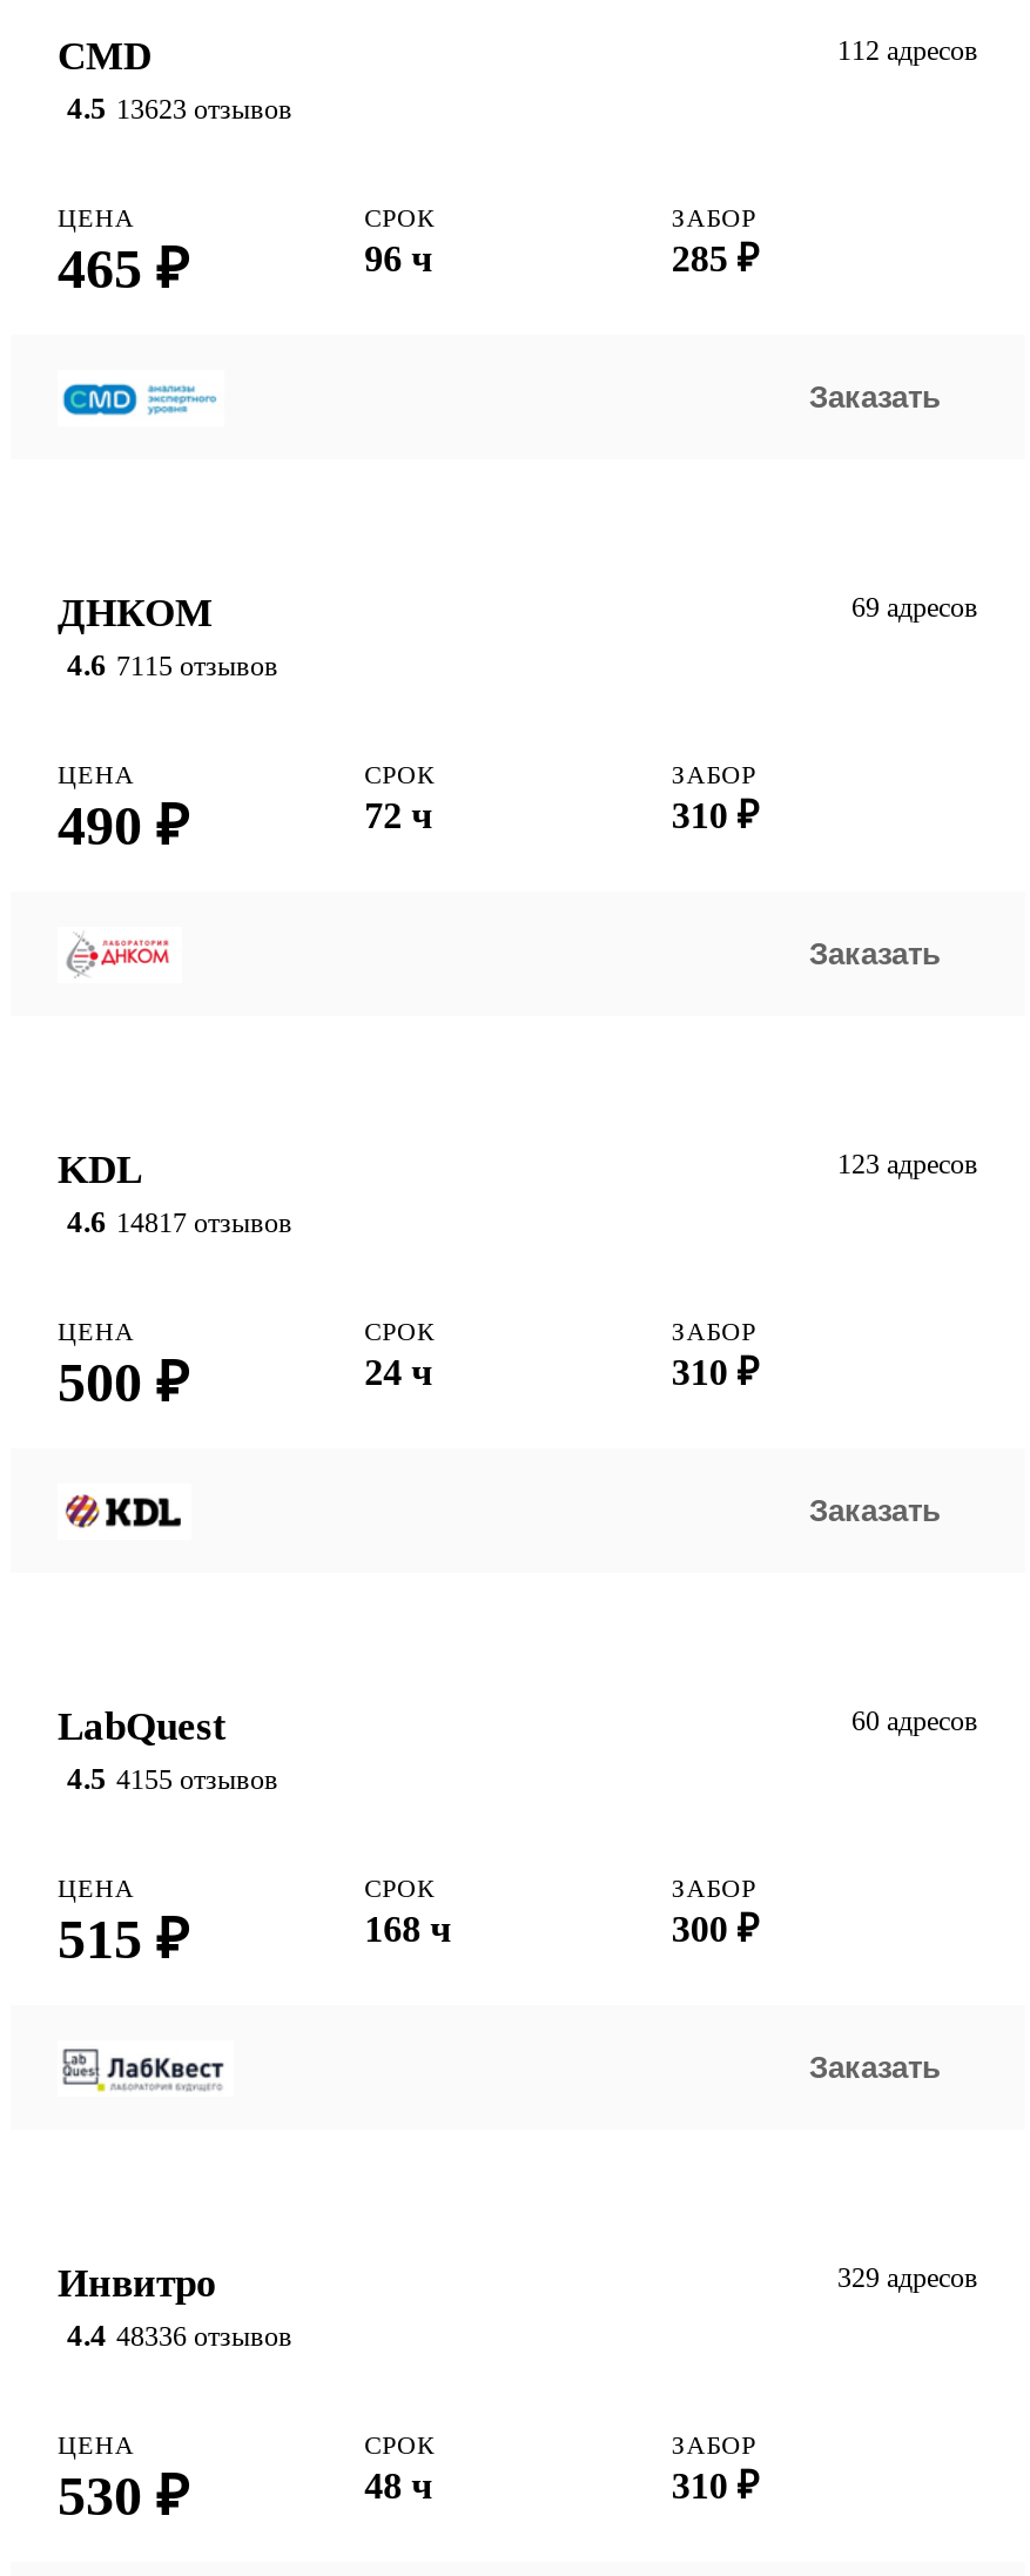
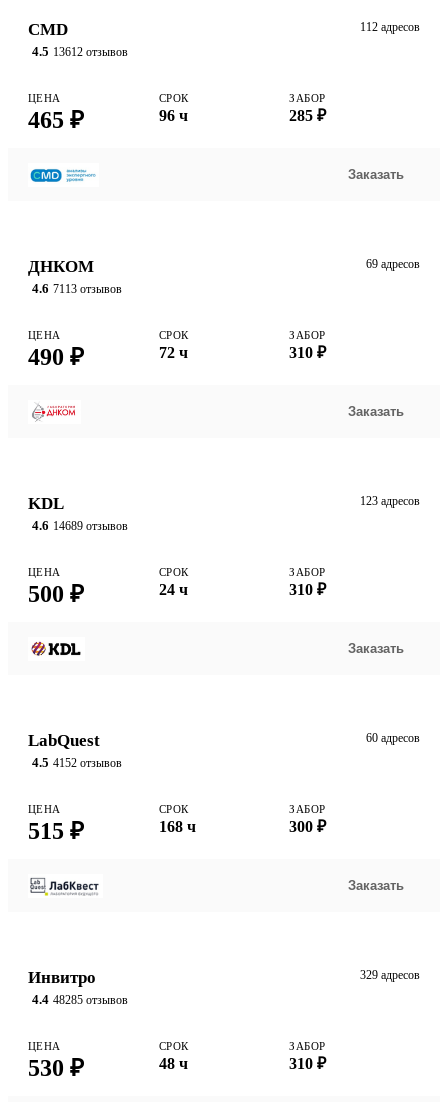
[67,91,292,126] 4.5 13623 отзывов -> [32,44,128,59] 4.5 13612 отзывов
[67,648,278,683] 4.6 7115 отзывов -> [32,281,122,296] 4.6 7113 отзывов
[67,1204,292,1240] 4.6 14817 отзывов -> [32,518,128,533] 4.6 14689 отзывов
[67,1761,278,1797] 4.5 4155 отзывов -> [32,755,122,770] 4.5 4152 отзывов
[67,2318,292,2353] 4.4 48336 отзывов -> [32,992,128,1007] 4.4 48285 отзывов

